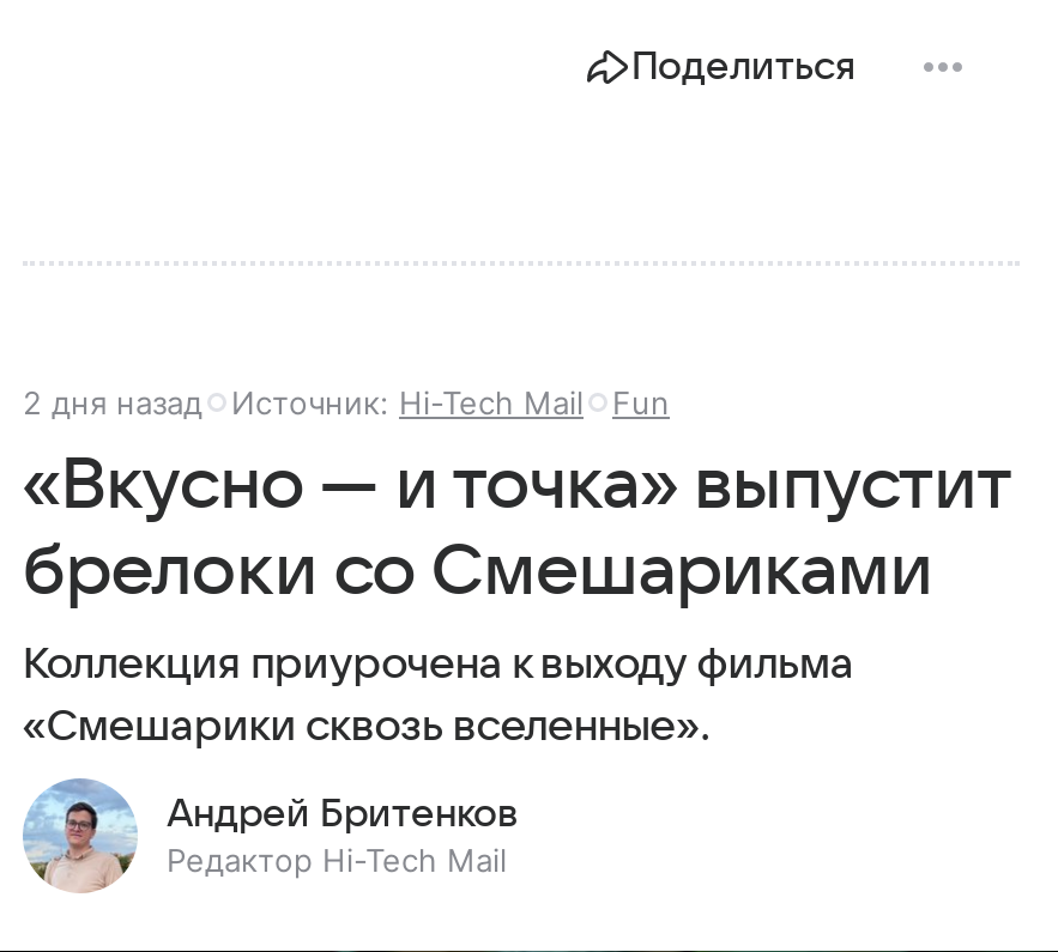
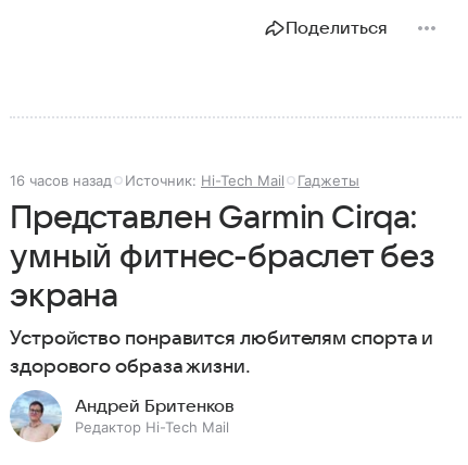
[23,383,202,422] 2 дня назад -> [10,171,112,189] 16 часов назад
[23,383,1010,750] Fun | «Вкусно — и точка» выпустит | брелоки со Смешариками | Коллекция приурочена к выходу фильма | «Смешарики сквозь вселенные». -> [10,171,435,377] Гаджеты | Представлен Garmin Cirqa: | умный фитнес-браслет без | экрана | Устройство понравится любителям спорта и | здорового образа жизни.

